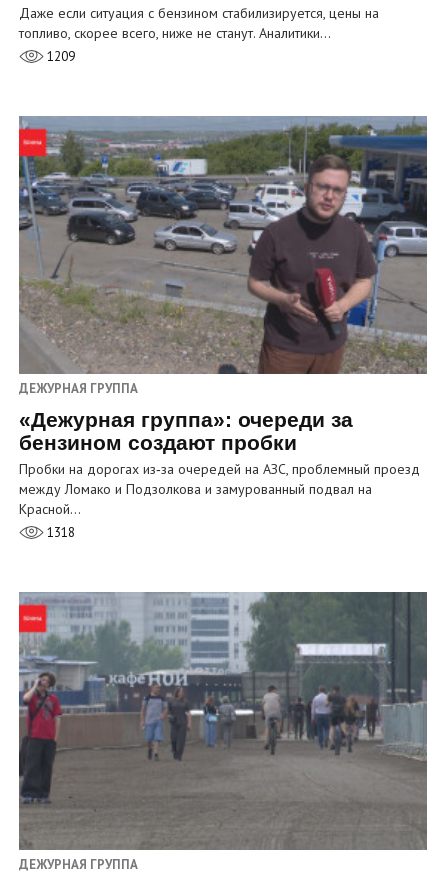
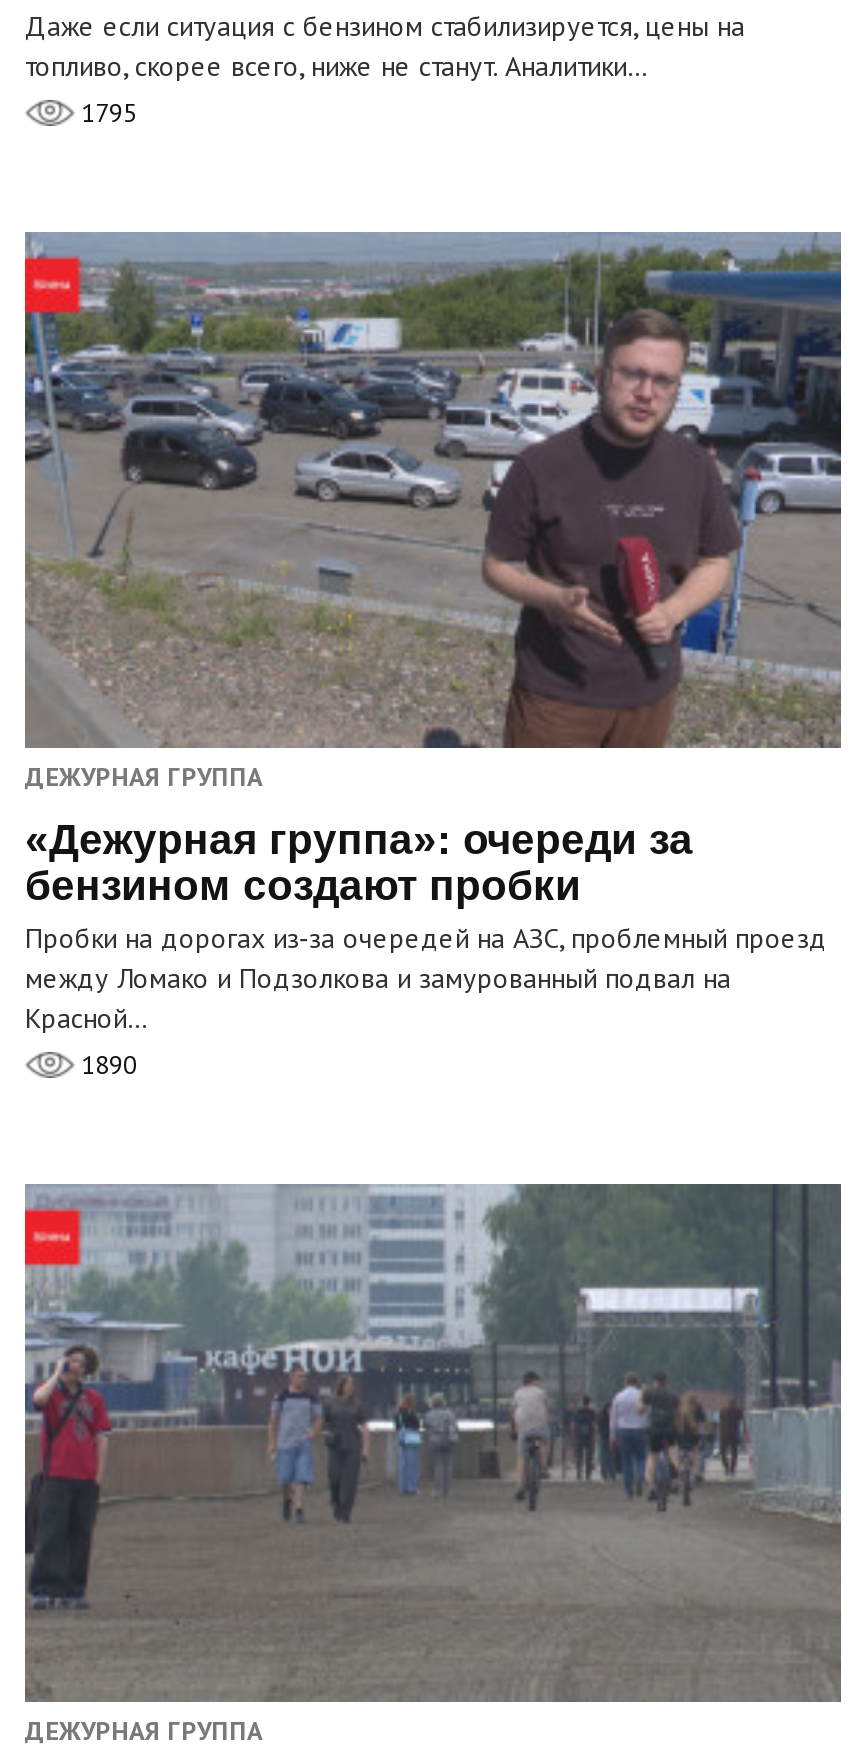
[44,48,75,65] 1209 -> [75,96,137,130] 1795
[44,524,75,541] 1318 -> [75,1048,137,1082] 1890

